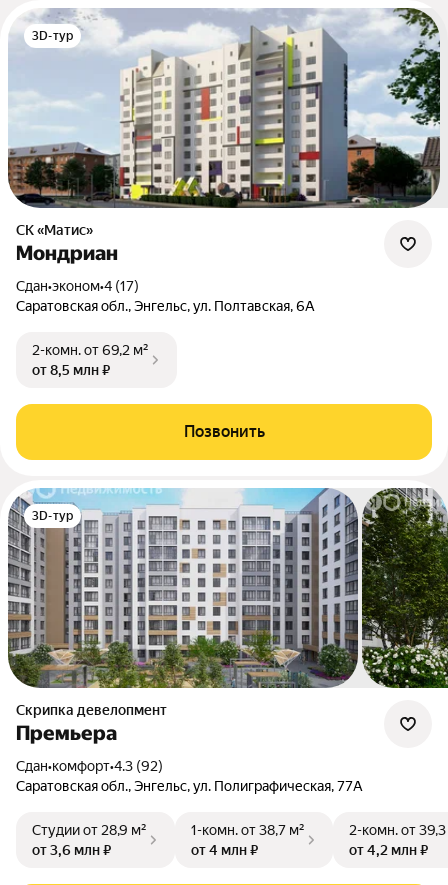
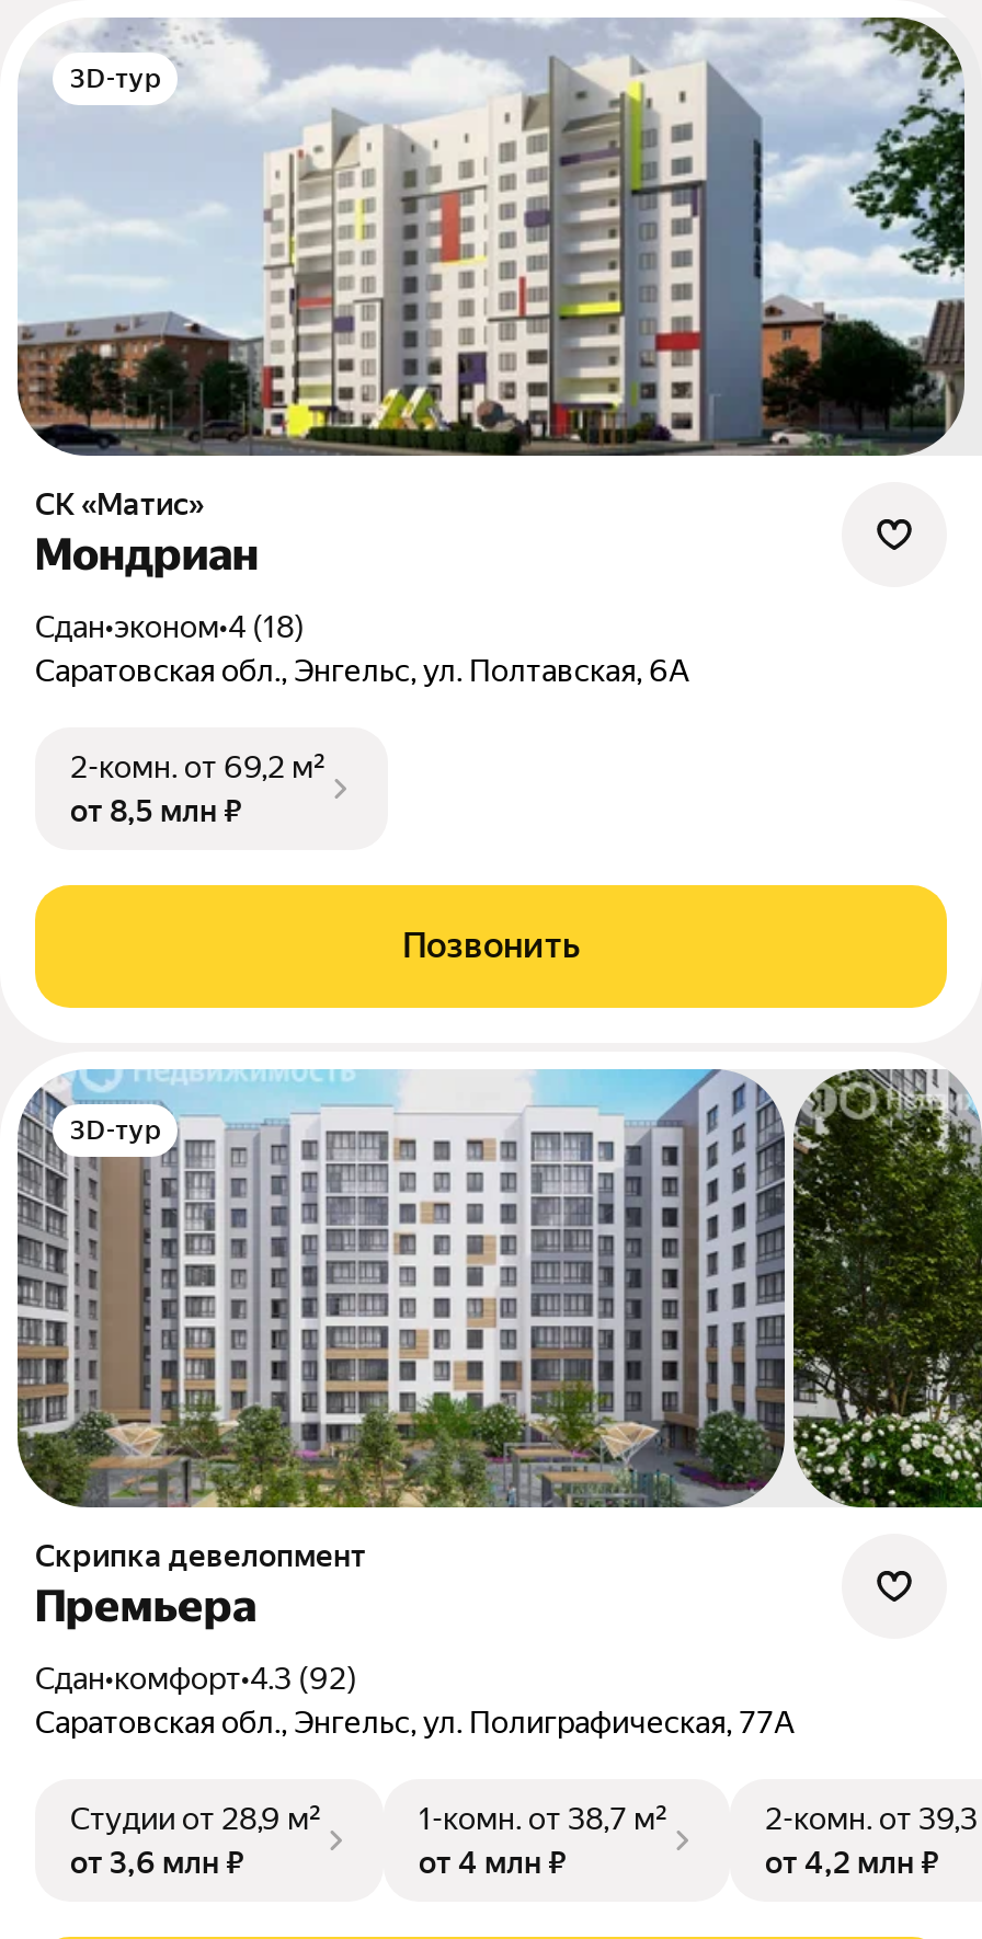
[25,278,139,294] Сдан•эконом•4 (17) -> [55,610,305,645] Сдан•эконом•4 (18)

